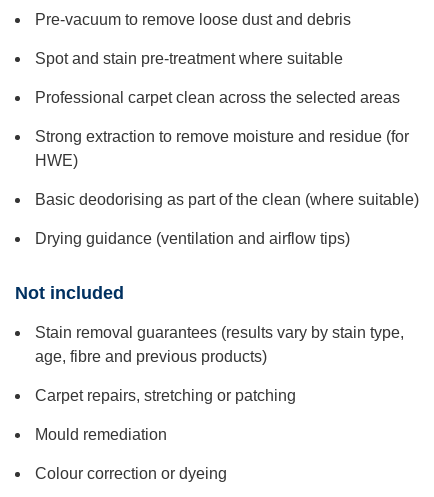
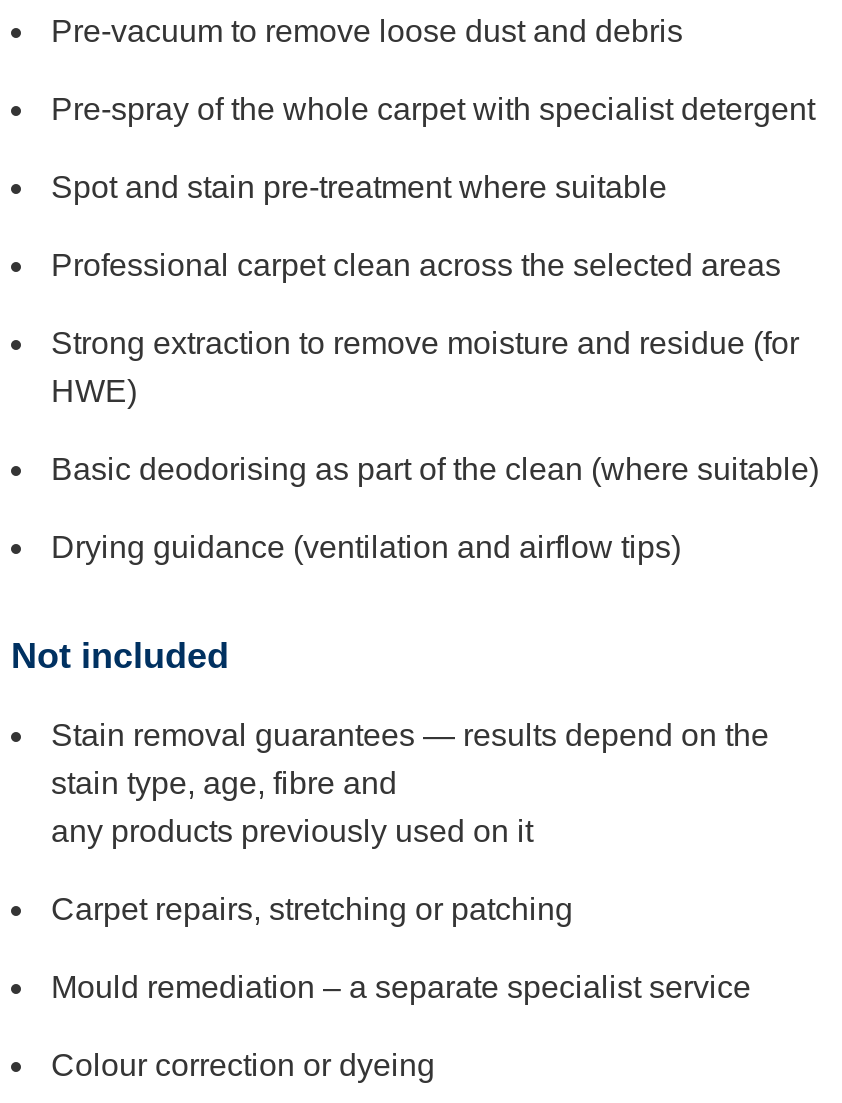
none -> [51,92,815,126] Pre-spray of the whole carpet with specialist detergent
[35,324,404,365] Stain removal guarantees (results vary by stain type, | age, fibre and previous products) -> [51,718,769,848] Stain removal guarantees — results depend on the | stain type, age, fibre and | any products previously used on it
[35,426,167,443] Mould remediation -> [51,970,751,1004] Mould remediation – a separate specialist service

